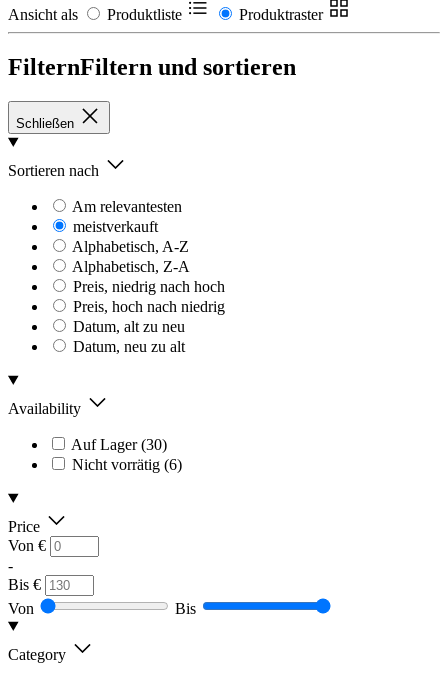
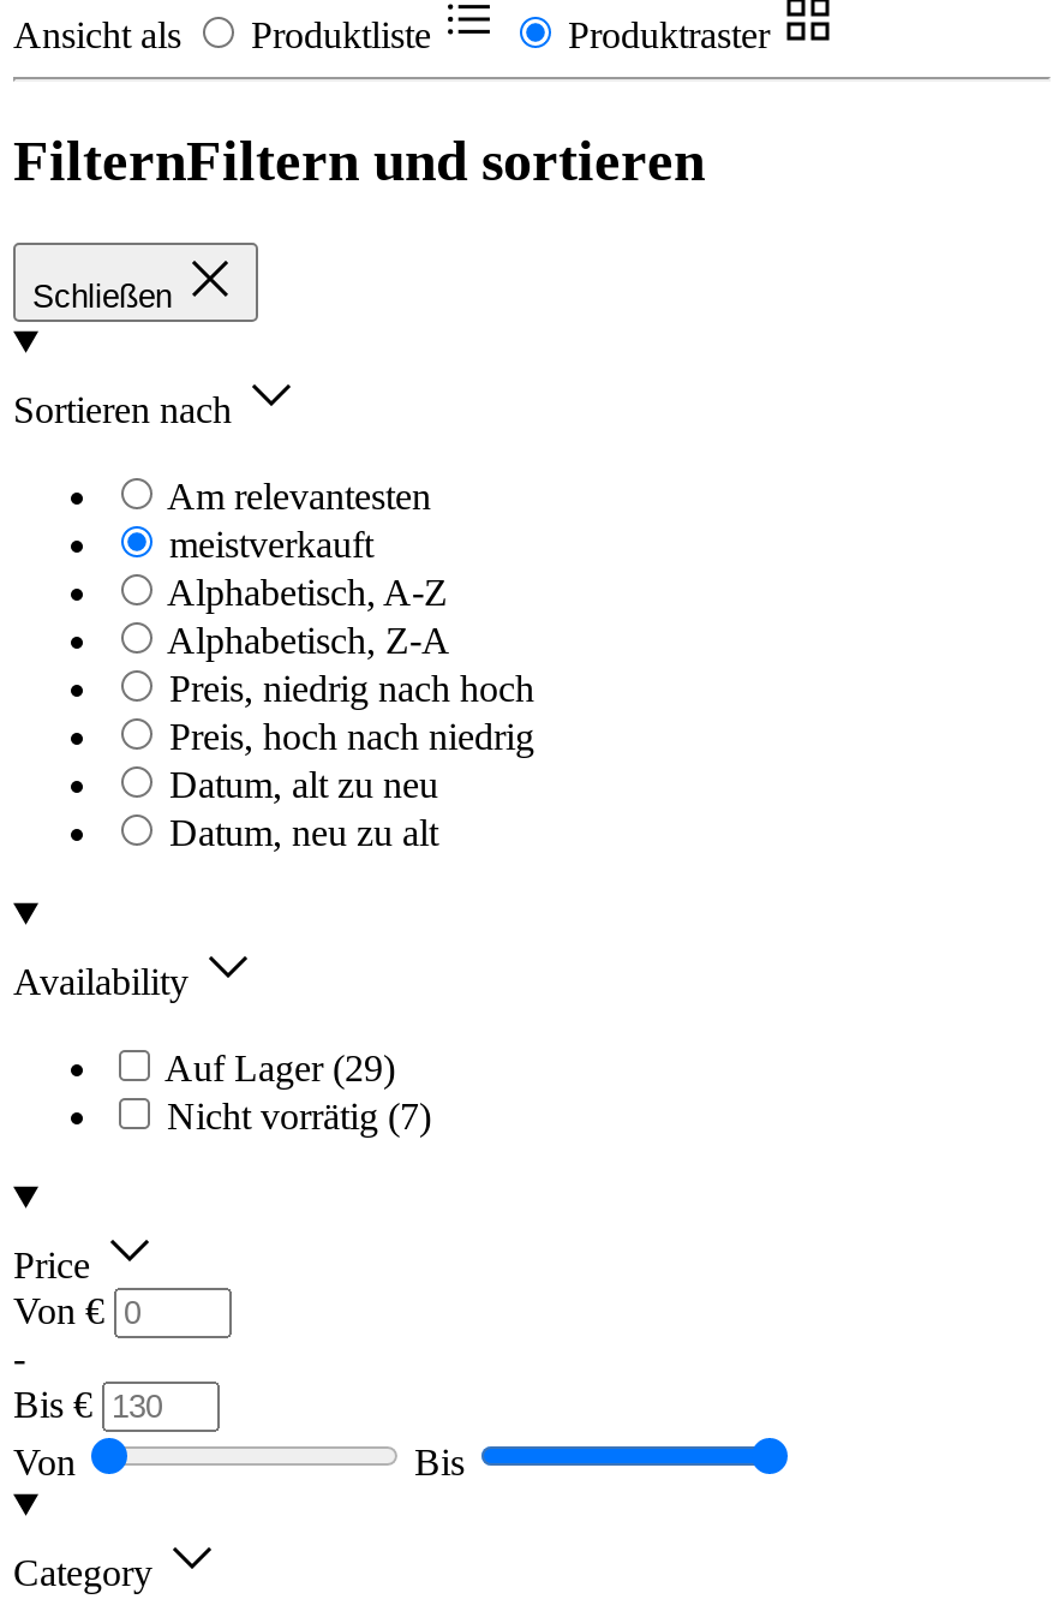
[71,436,167,453] Auf Lager (30) -> [164,1047,395,1087] Auf Lager (29)
[72,456,182,473] Nicht vorrätig (6) -> [167,1095,431,1135] Nicht vorrätig (7)

